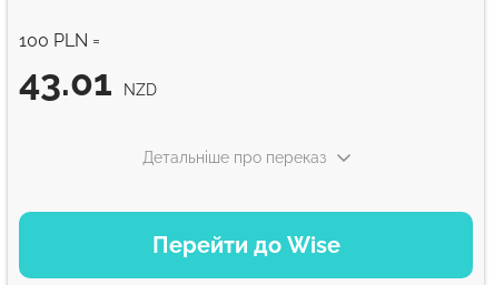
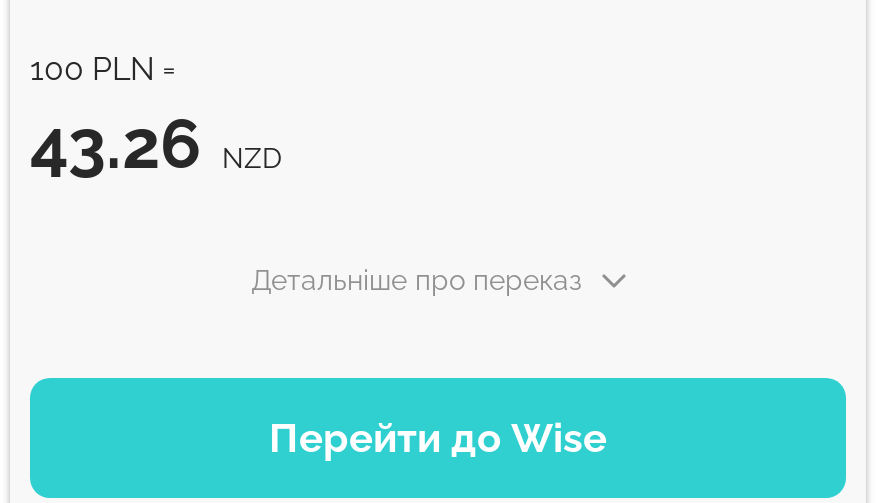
[19,60,157,104] 43.01 NZD -> [30,104,282,184] 43.26 NZD

